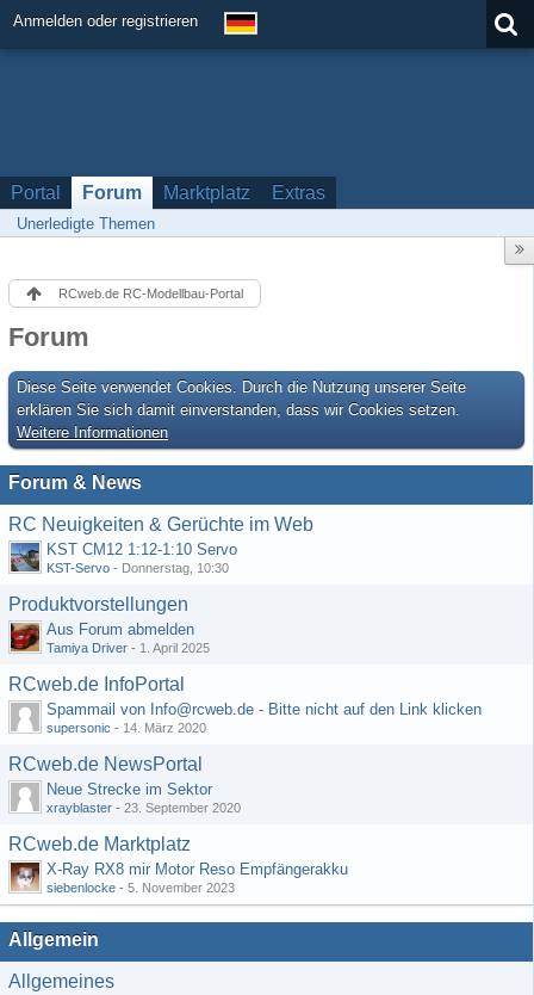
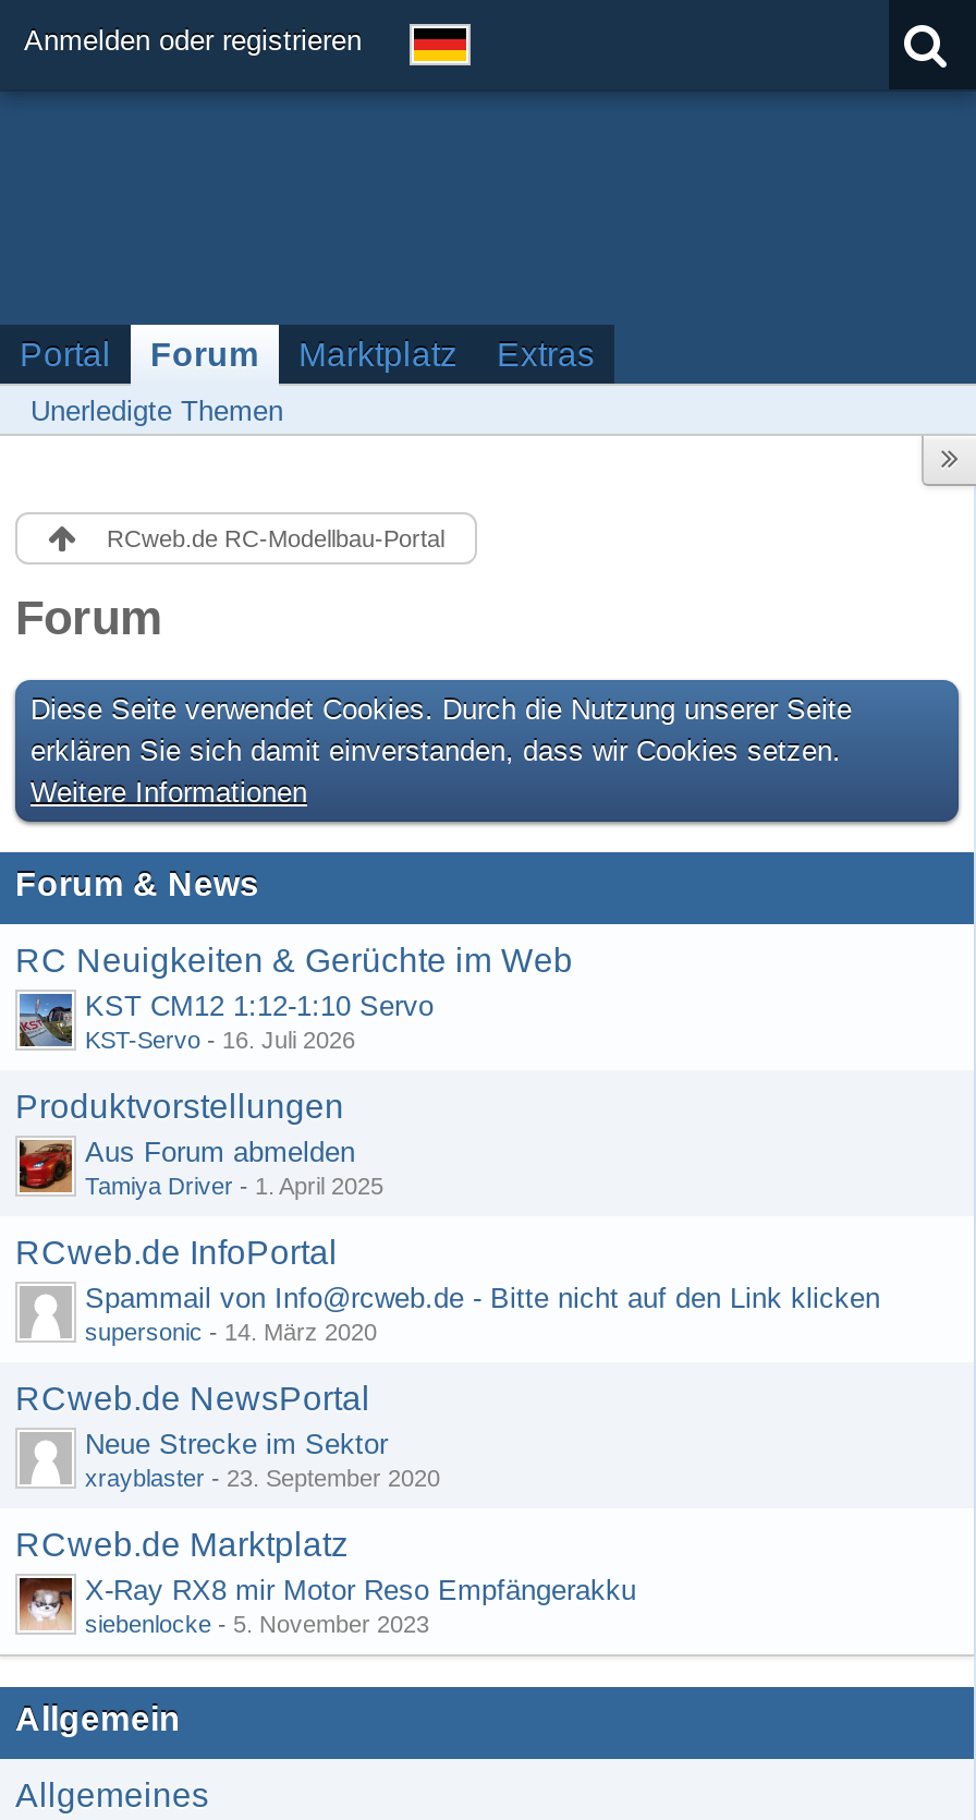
[46,561,229,575] KST-Servo - Donnerstag, 10:30 -> [85,1027,355,1053] KST-Servo - 16. Juli 2026

